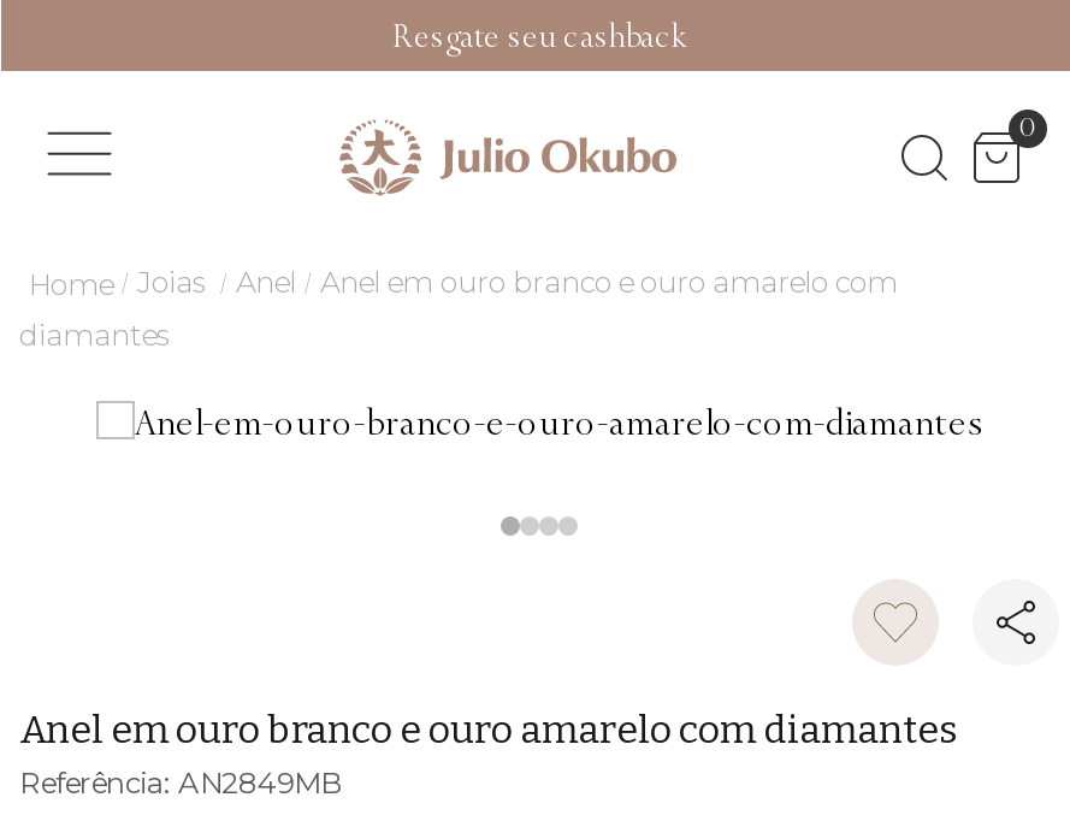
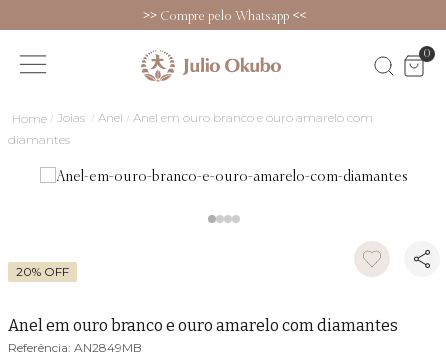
[392,16,686,59] Resgate seu cashback -> [142,7,305,25] >> Compre pelo Whatsapp <<
none -> [16,264,69,279] 20% OFF

